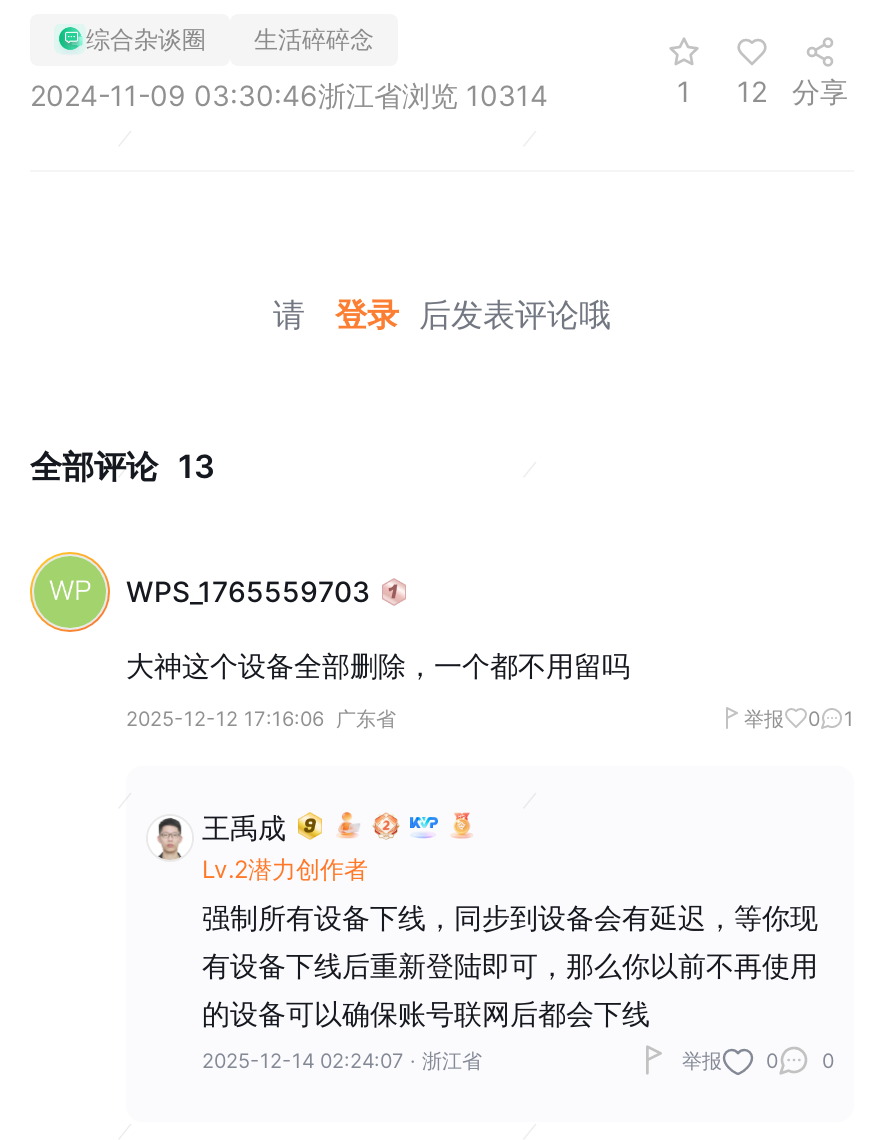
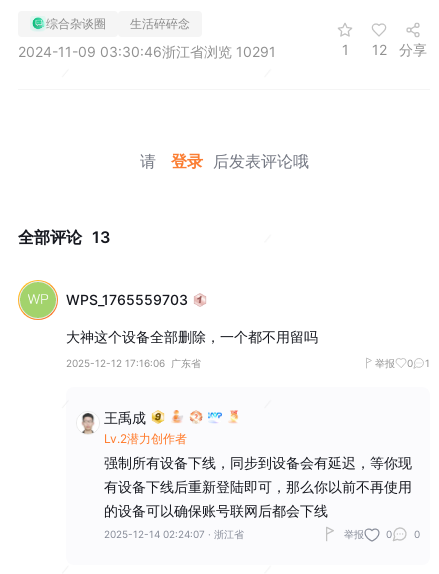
[30,78,548,112] 2024-11-09 03:30:46浙江省浏览 10314 -> [18,43,276,60] 2024-11-09 03:30:46浙江省浏览 10291

